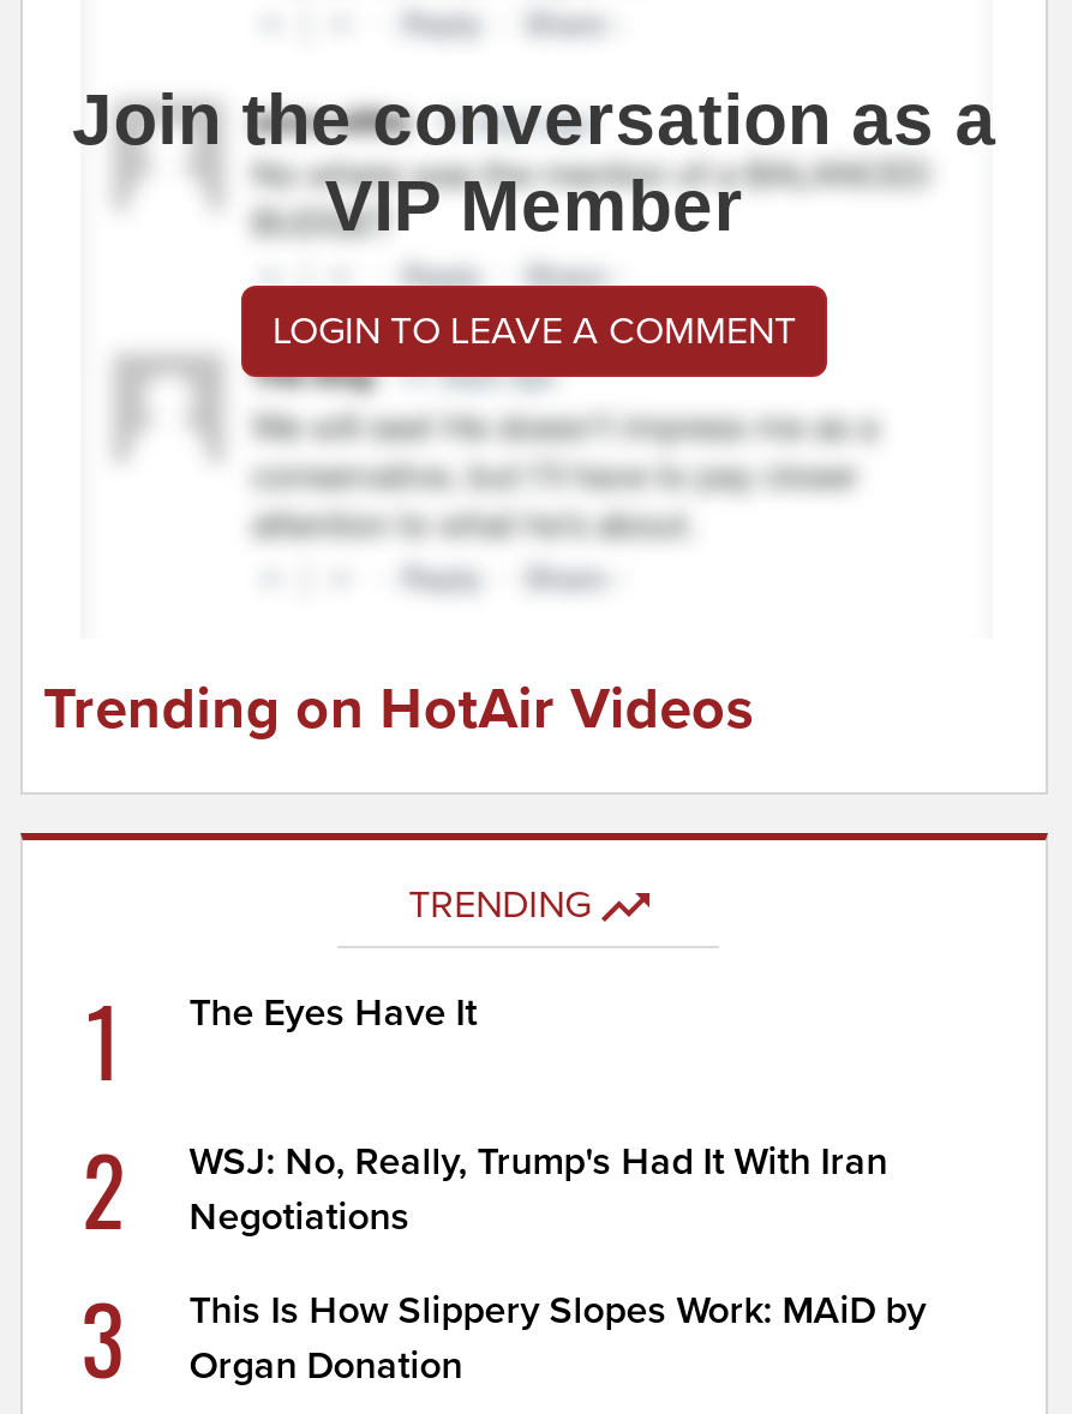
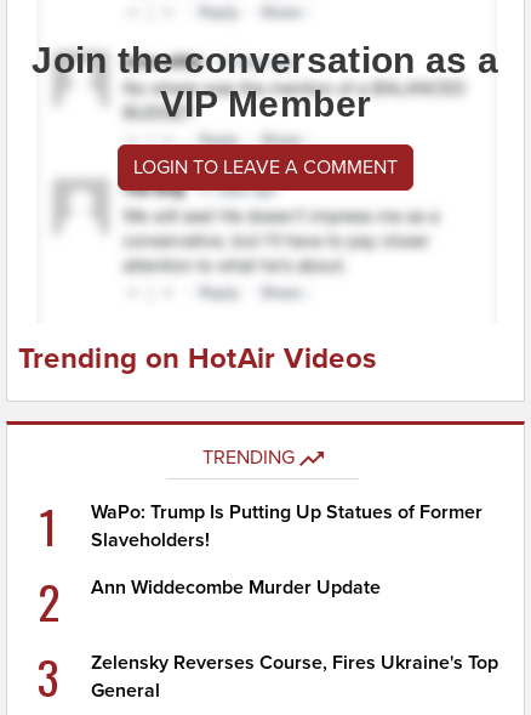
[189,989,477,1037] The Eyes Have It -> [91,500,483,552] WaPo: Trump Is Putting Up Statues of Former | Slaveholders!
[189,1137,888,1241] WSJ: No, Really, Trump's Had It With Iran | Negotiations -> [91,575,381,599] Ann Widdecombe Murder Update
[189,1286,926,1390] This Is How Slippery Slopes Work: MAiD by | Organ Donation -> [91,650,499,703] Zelensky Reverses Course, Fires Ukraine's Top | General

